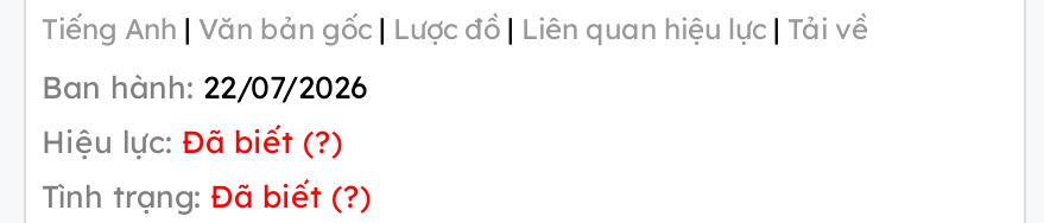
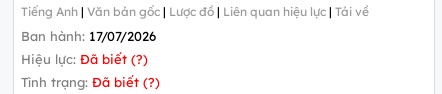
[42,66,367,104] Ban hành: 22/07/2026 -> [20,28,155,44] Ban hành: 17/07/2026

